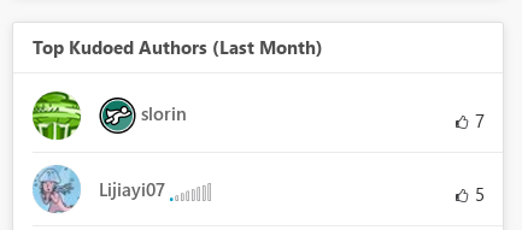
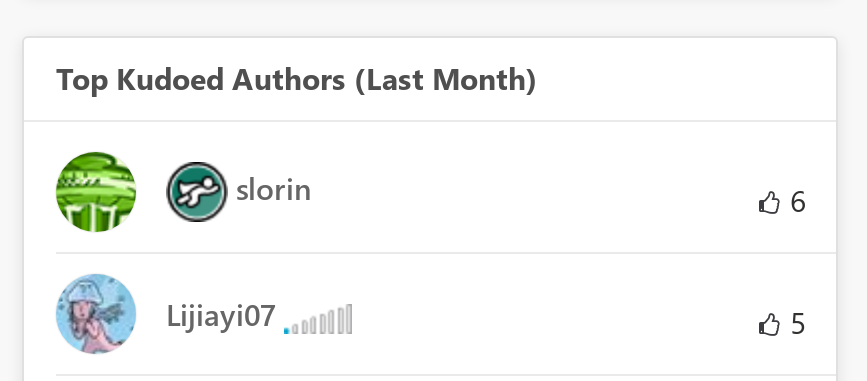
[470,109,485,133] 7 -> [782,180,806,220] 6

